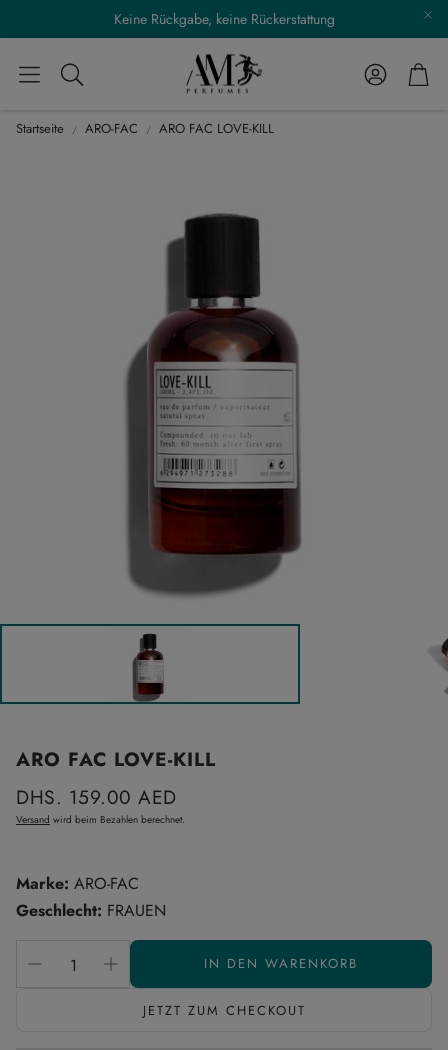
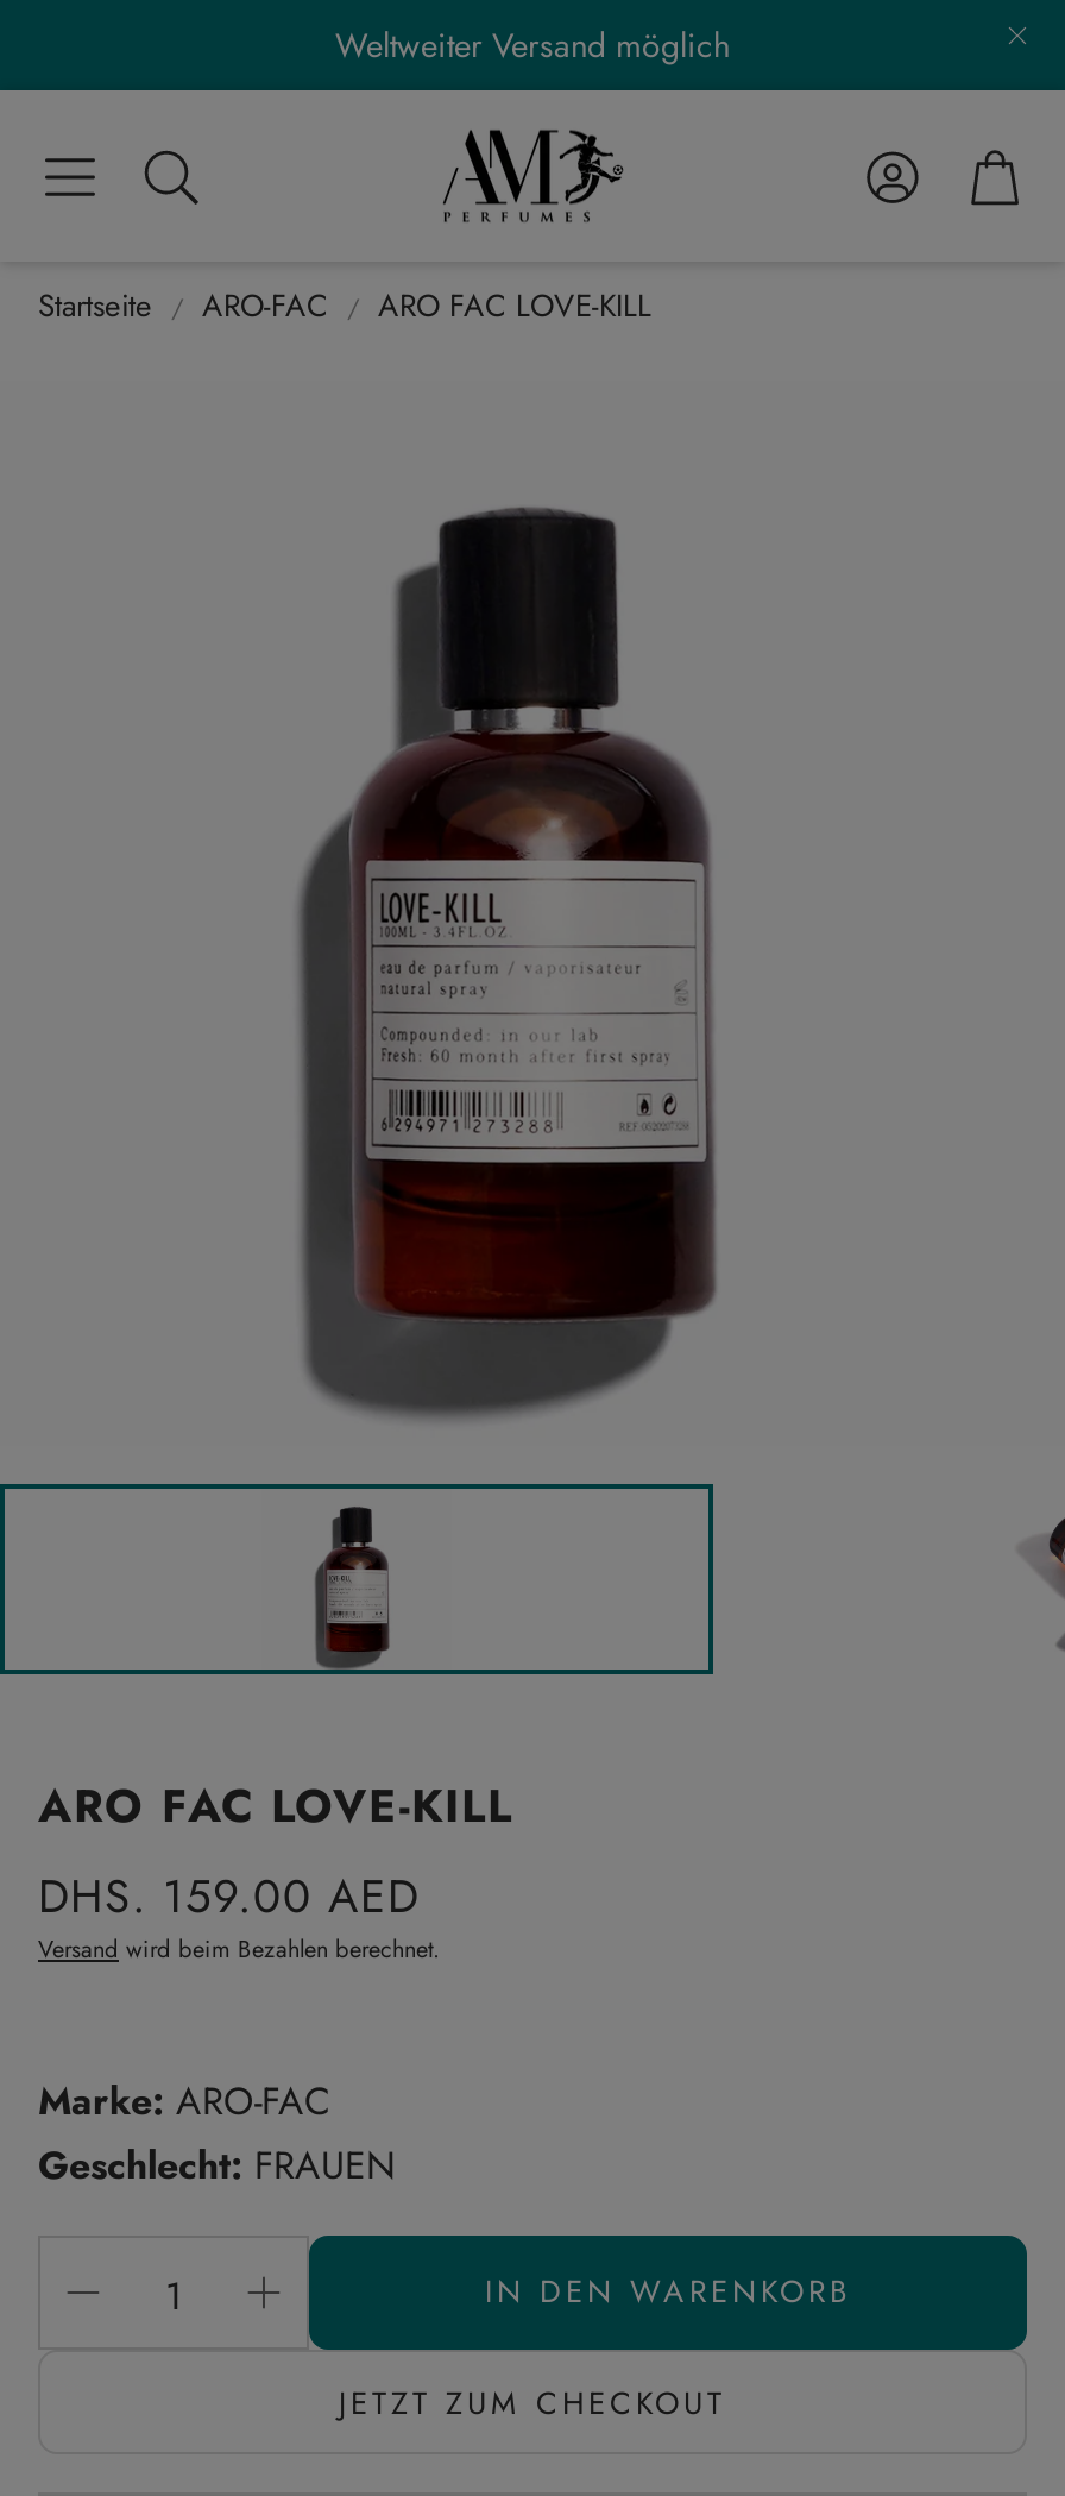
[113,9,334,29] Keine Rückgabe, keine Rückerstattung -> [335,21,730,69] Weltweiter Versand möglich

